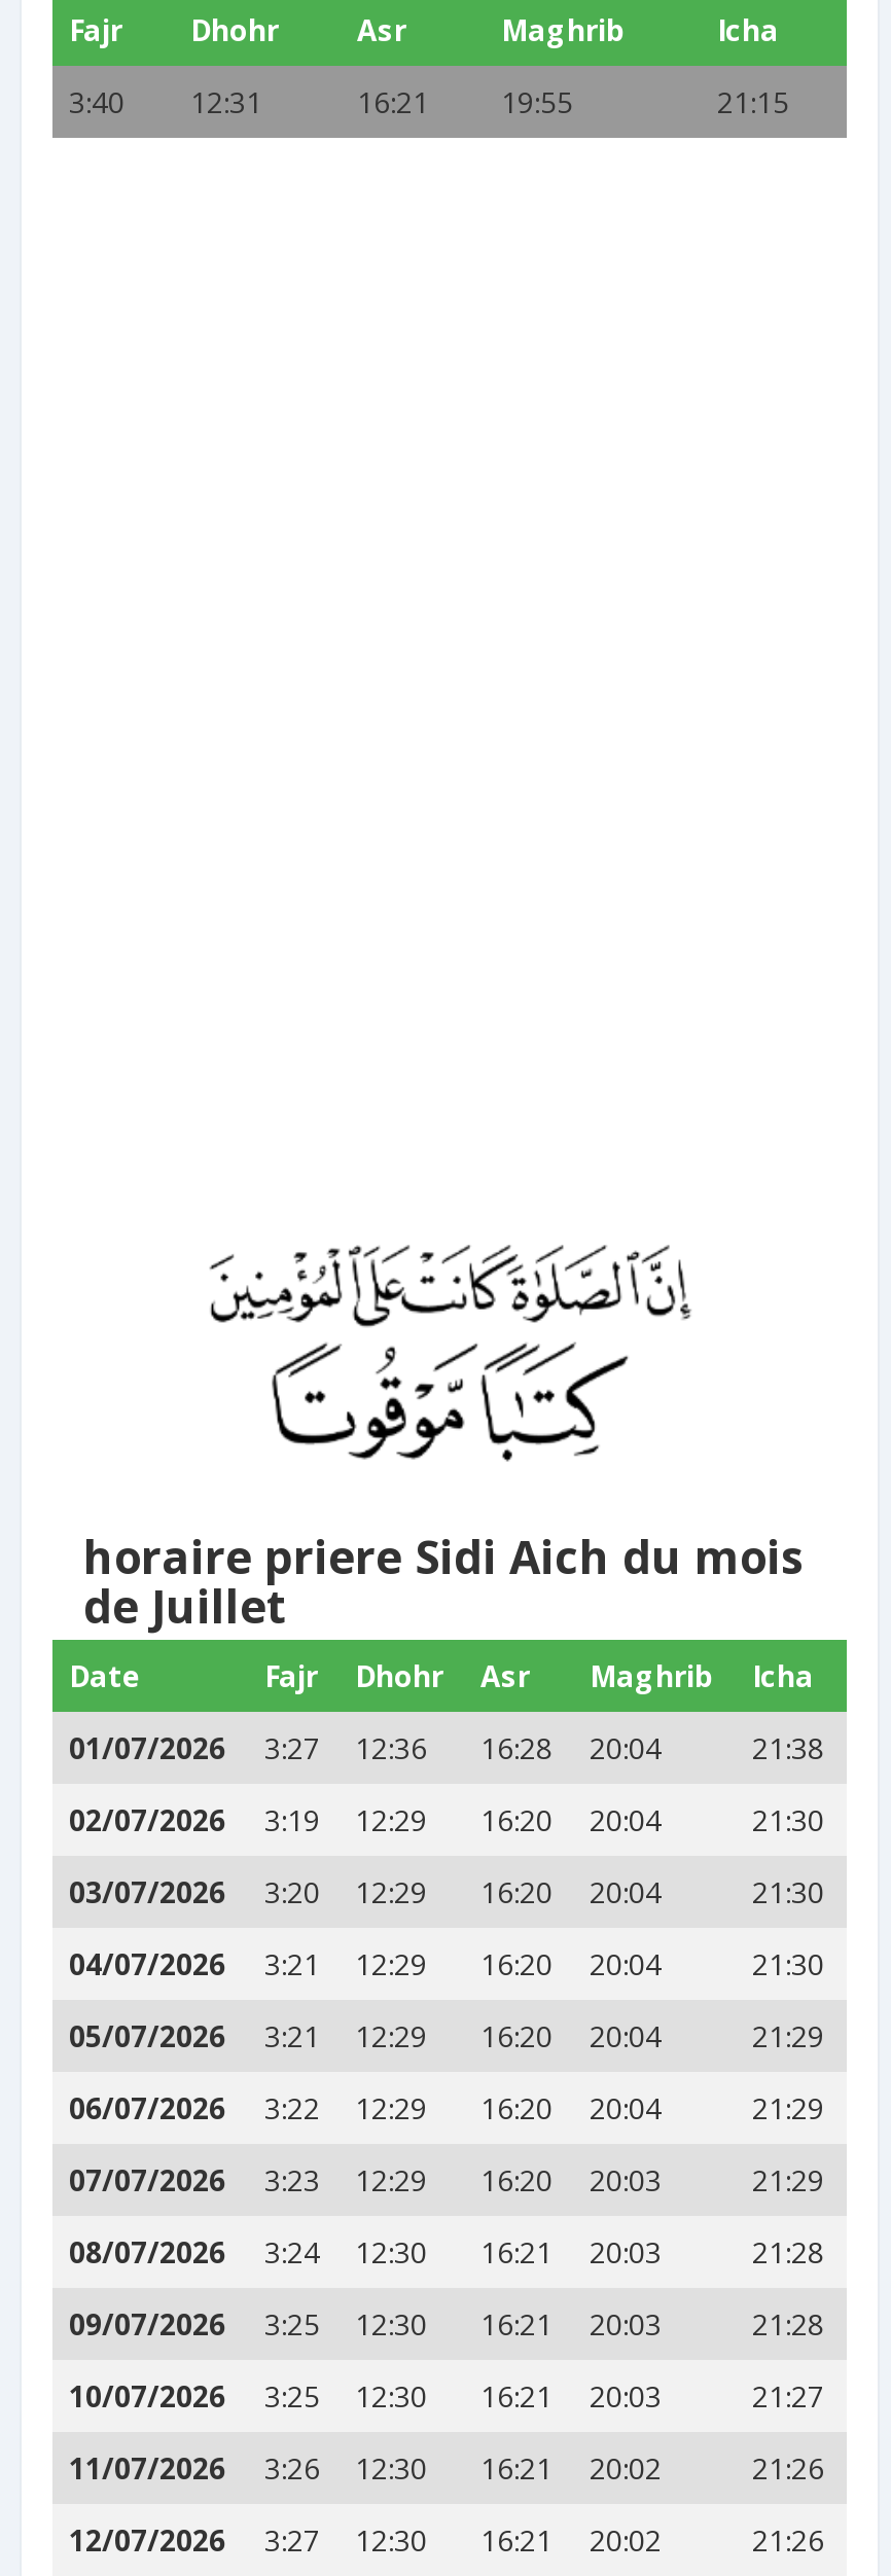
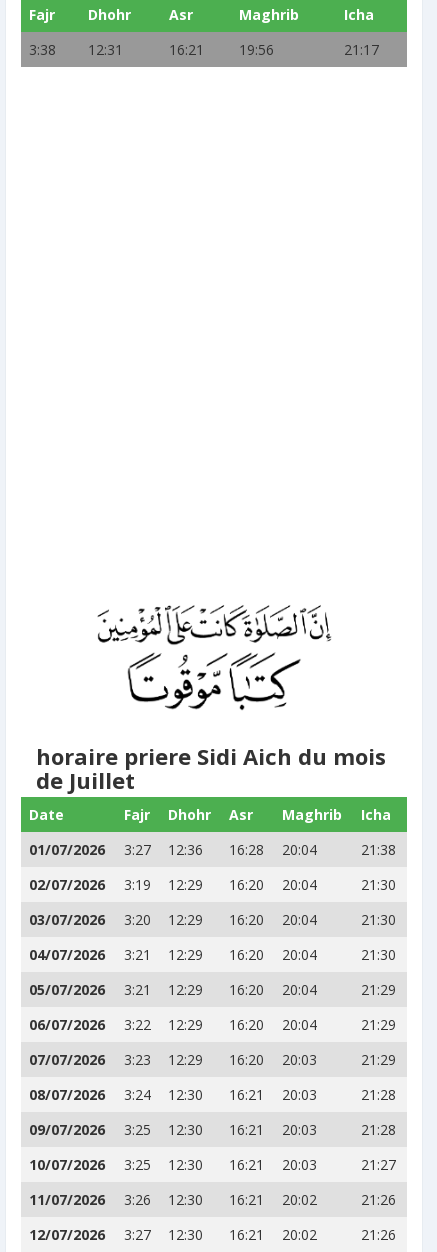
[69,82,262,121] 3:40 12:31 -> [29,40,123,59] 3:38 12:31
[357,82,573,121] 16:21 19:55 -> [169,40,274,59] 16:21 19:56
[717,82,789,121] 21:15 -> [344,40,379,59] 21:17

